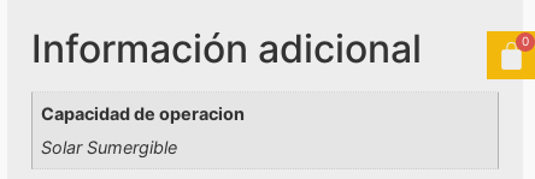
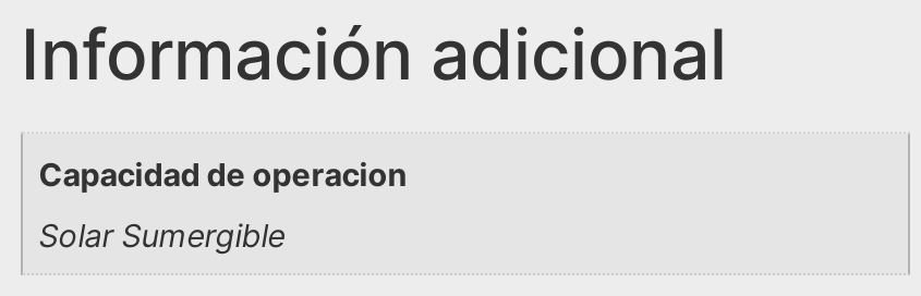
[486,30,531,80] [image] -> none

